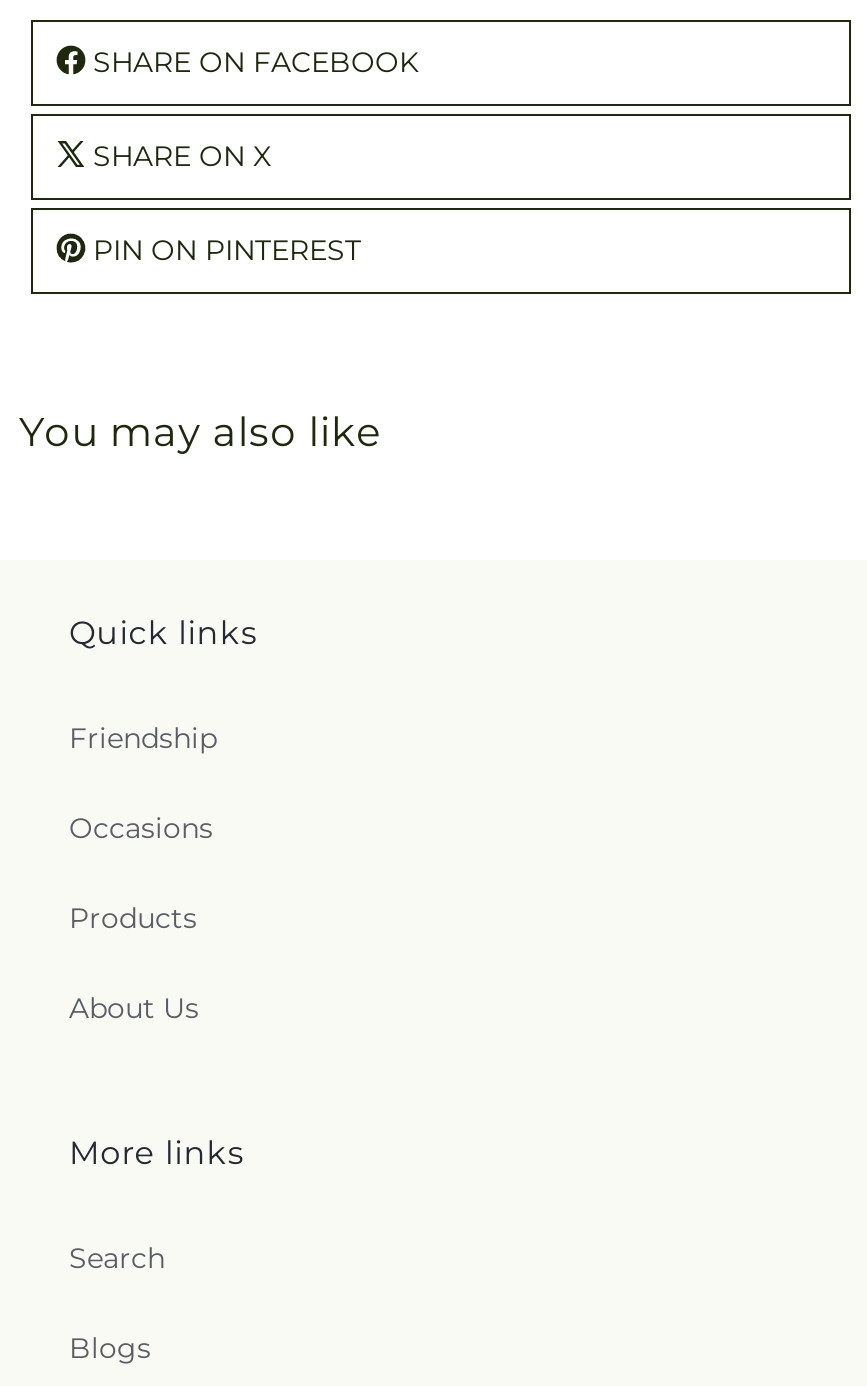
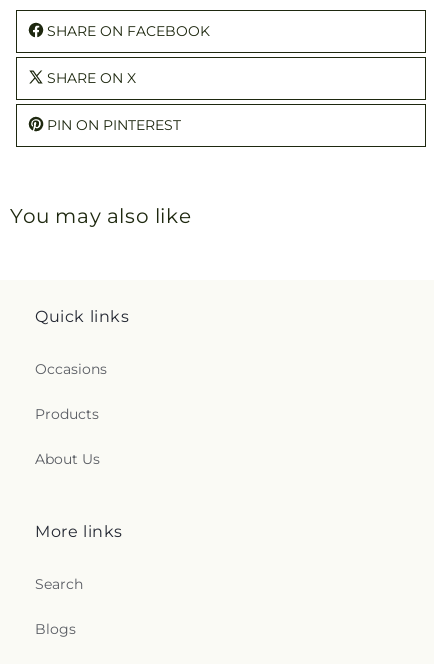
[69,720,217,756] Friendship -> none

